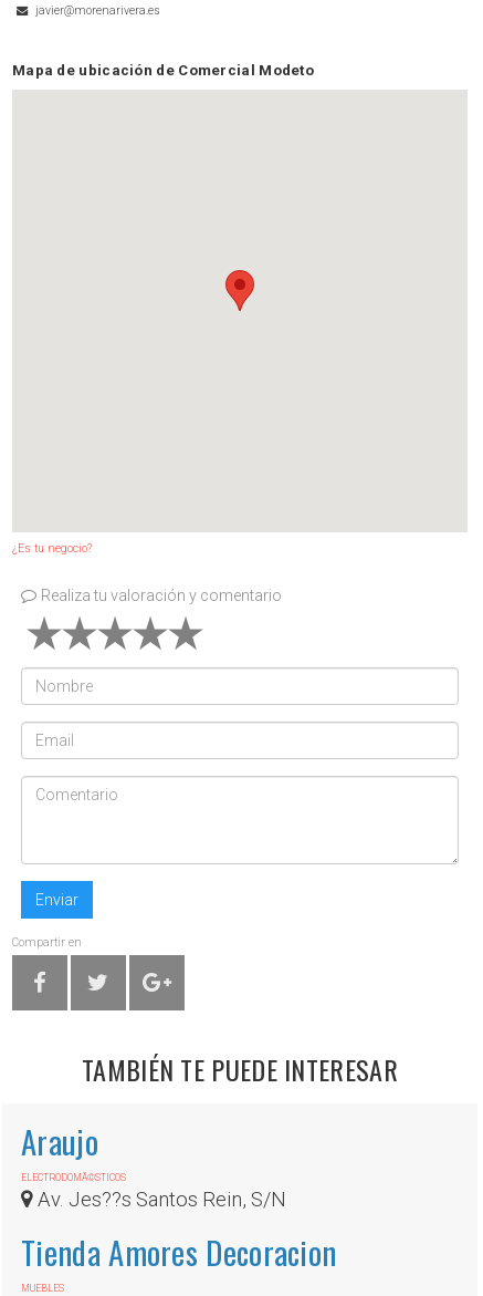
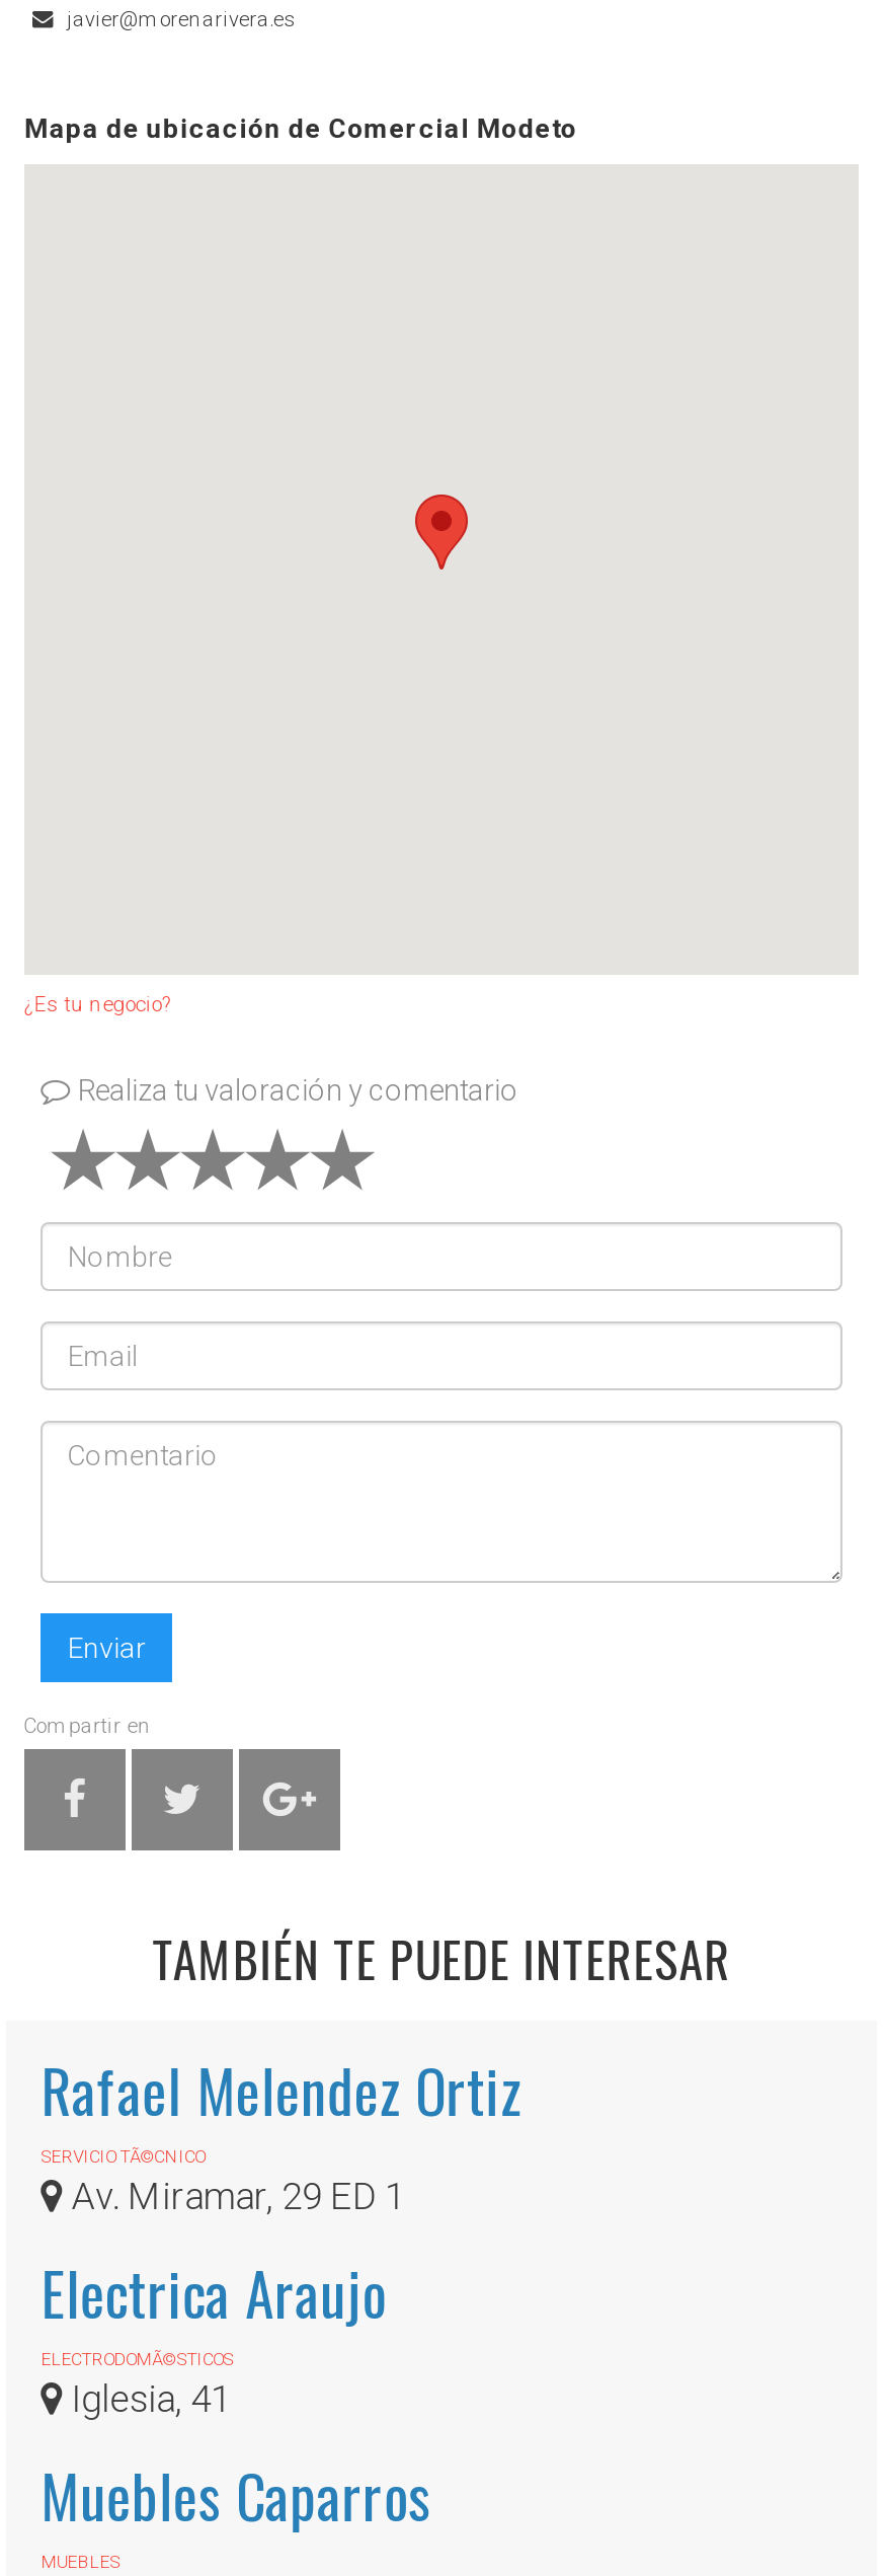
[21,1118,98,1164] Araujo -> [41,2047,521,2334] Rafael Melendez Ortiz | SERVICIO TÃ©CNICO | Av. Miramar, 29 ED 1 | Electrica Araujo
[21,1187,336,1275] Av. Jes??s Santos Rein, S/N | Tienda Amores Decoracion -> [41,2377,431,2537] Iglesia, 41 | Muebles Caparros

